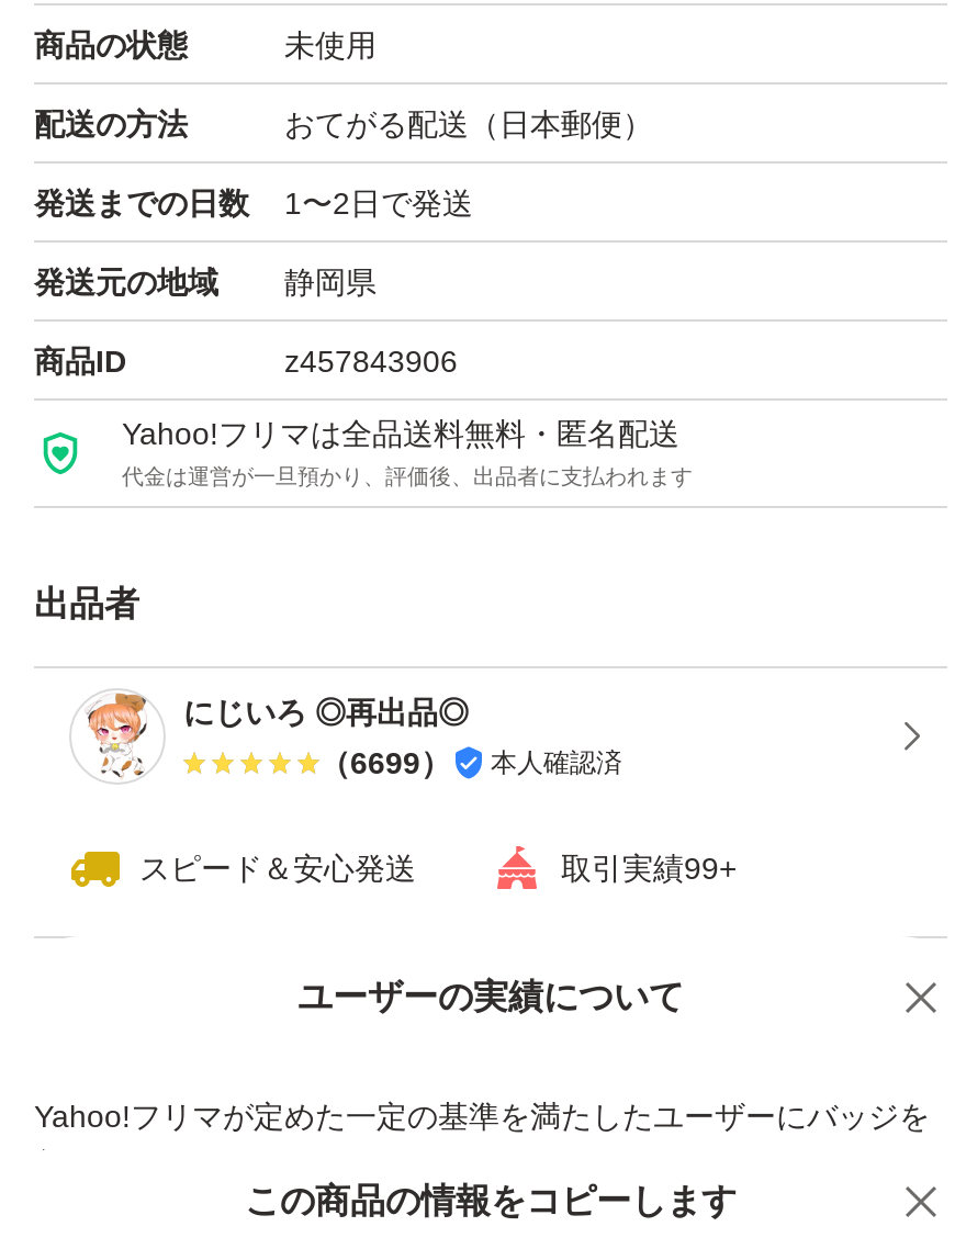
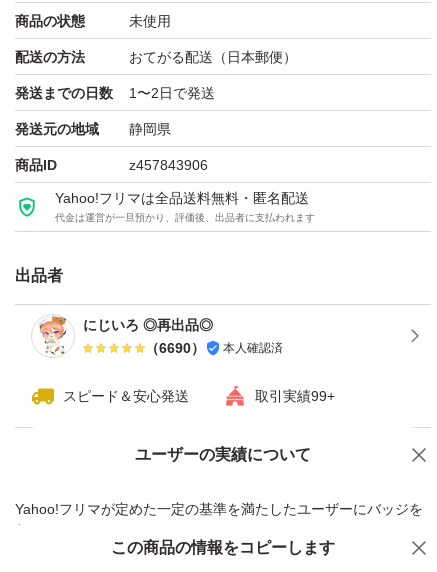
[319,745,622,780] （6699） 本人確認済 -> [145,340,283,356] （6690） 本人確認済

